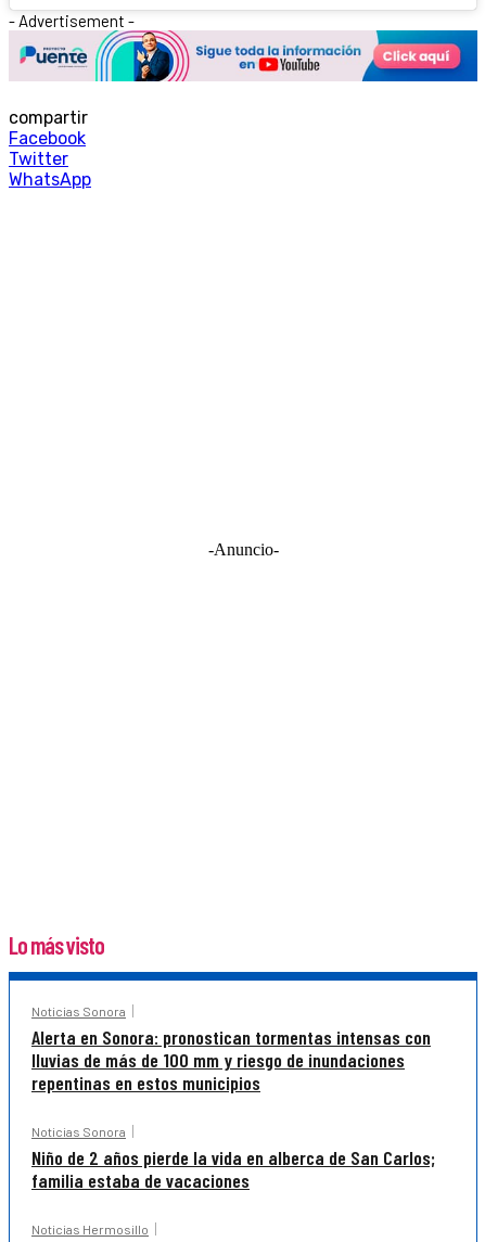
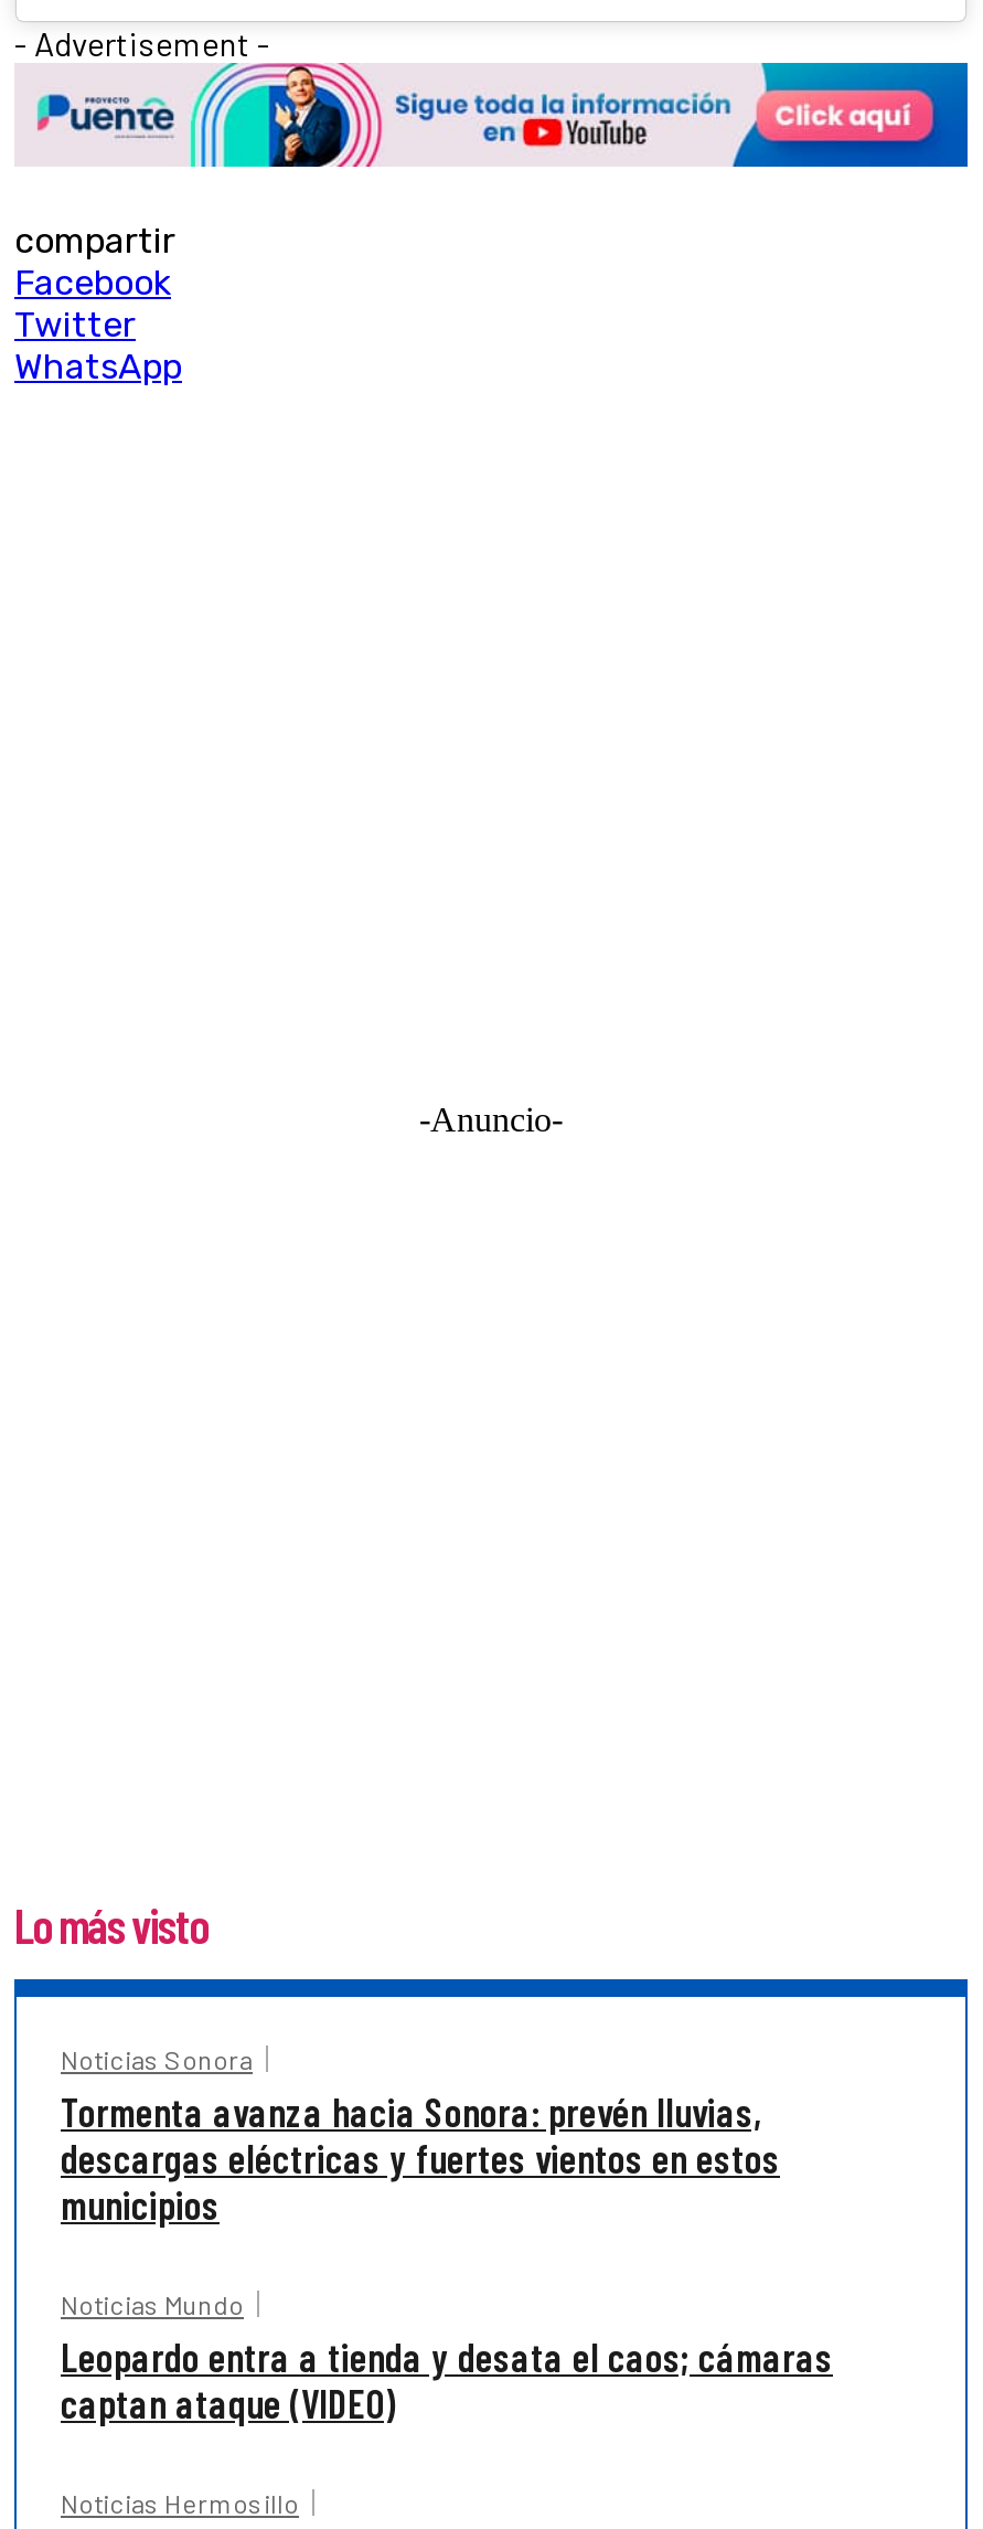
[31,1025,431,1095] Alerta en Sonora: pronostican tormentas intensas con | lluvias de más de 100 mm y riesgo de inundaciones | repentinas en estos municipios -> [61,2088,780,2229] Tormenta avanza hacia Sonora: prevén lluvias, | descargas eléctricas y fuertes vientos en estos | municipios
[31,1124,435,1192] Noticias Sonora | Niño de 2 años pierde la vida en alberca de San Carlos; | familia estaba de vacaciones -> [61,2289,833,2428] Noticias Mundo | Leopardo entra a tienda y desata el caos; cámaras | captan ataque (VIDEO)

